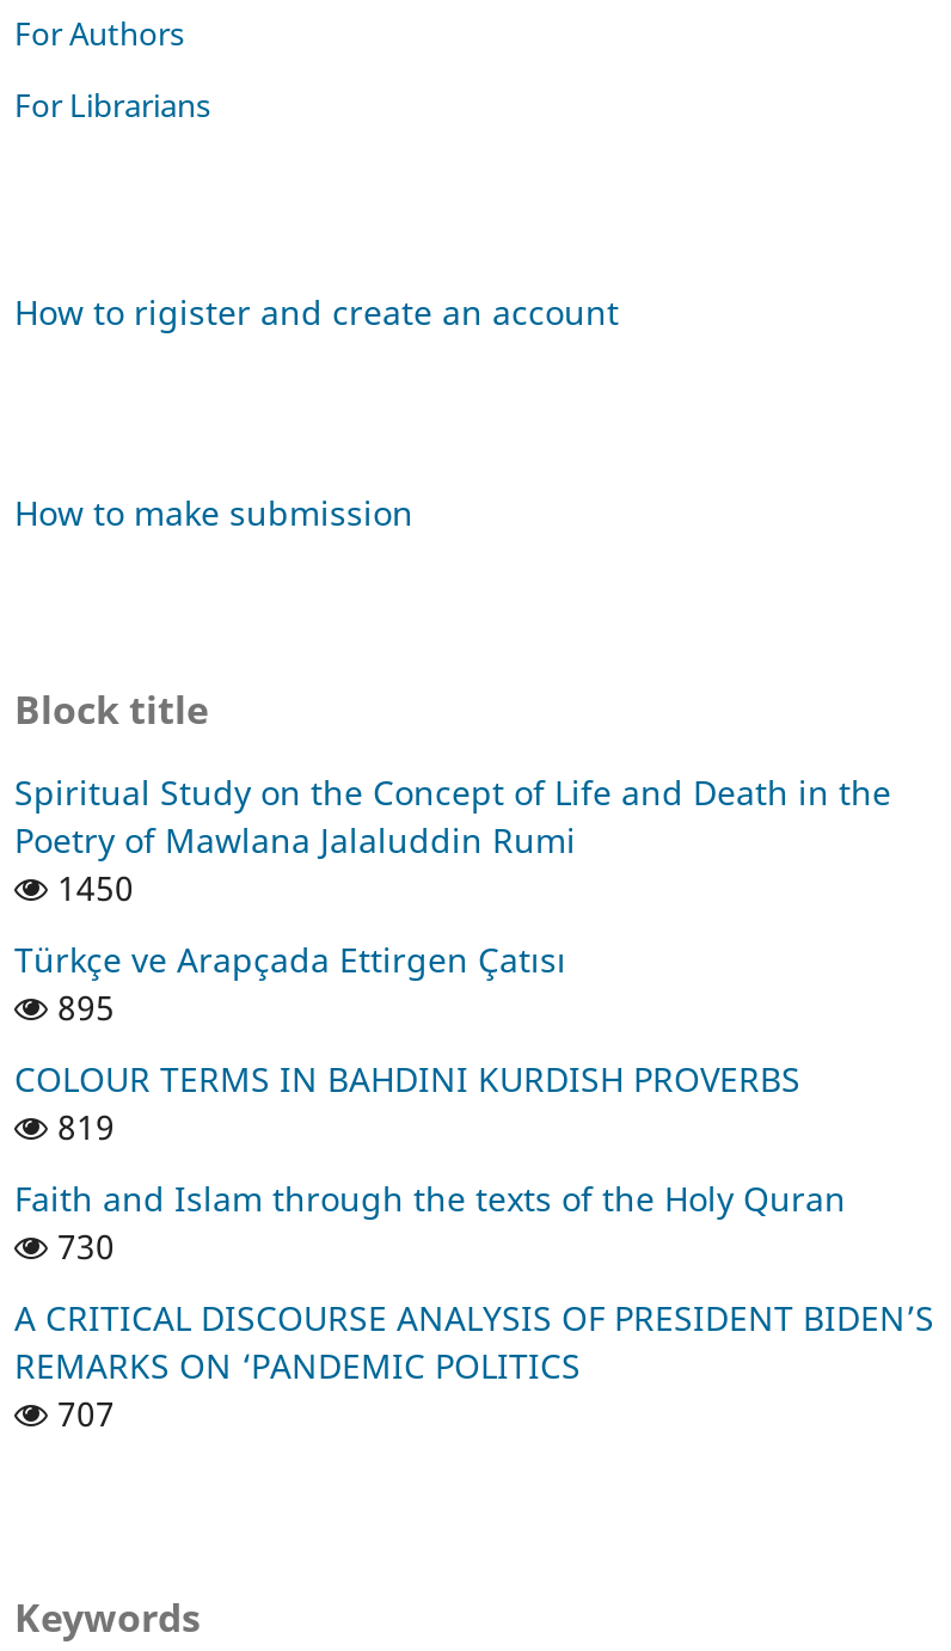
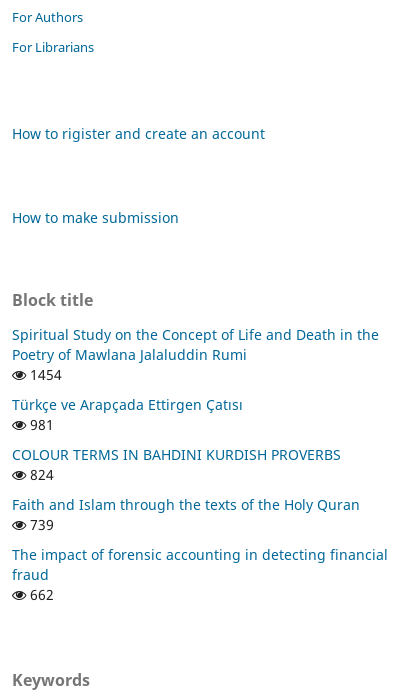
[48,865,134,911] 1450 -> [26,365,62,384] 1454
[48,985,115,1030] 895 -> [26,415,54,434] 981
[48,1104,115,1149] 819 -> [26,465,54,484] 824
[48,1223,115,1269] 730 -> [26,515,54,534] 739
[14,1295,934,1436] A CRITICAL DISCOURSE ANALYSIS OF PRESIDENT BIDEN’S | REMARKS ON ‘PANDEMIC POLITICS | 707 -> [12,545,388,604] The impact of forensic accounting in detecting financial | fraud | 662

